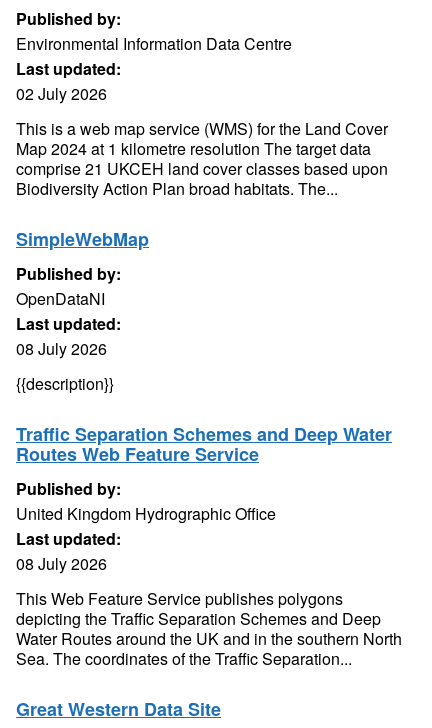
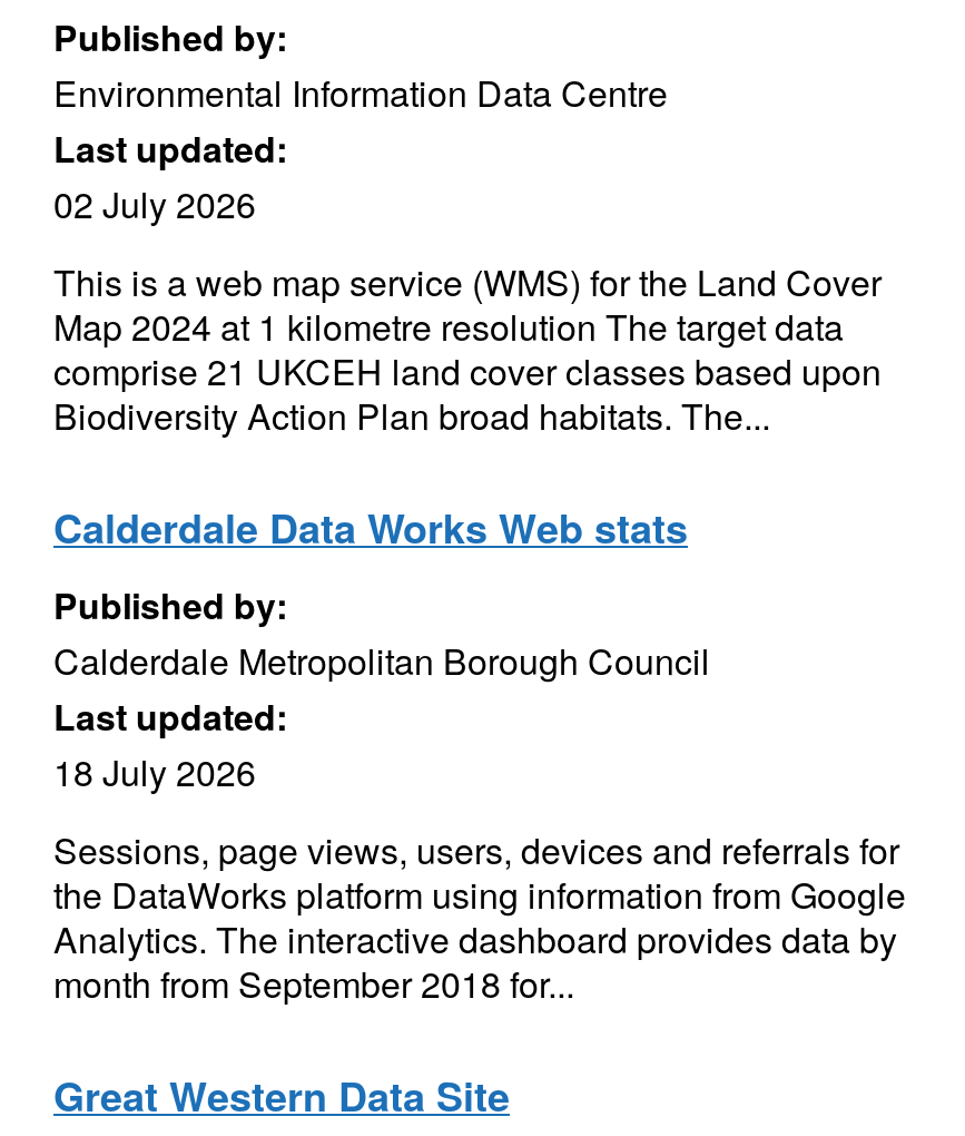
[16,226,149,252] SimpleWebMap -> [53,499,688,557] Calderdale Data Works Web stats
[16,287,105,310] OpenDataNI -> [53,635,710,686] Calderdale Metropolitan Borough Council
[16,337,402,670] 08 July 2026 | {{description}} | Traffic Separation Schemes and Deep Water | Routes Web Feature Service | Published by: | United Kingdom Hydrographic Office | Last updated: | 08 July 2026 | This Web Feature Service publishes polygons | depicting the Traffic Separation Schemes and Deep | Water Routes around the UK and in the southern North | Sea. The coordinates of the Traffic Separation... -> [53,746,906,1009] 18 July 2026 | Sessions, page views, users, devices and referrals for | the DataWorks platform using information from Google | Analytics. The interactive dashboard provides data by | month from September 2018 for...

